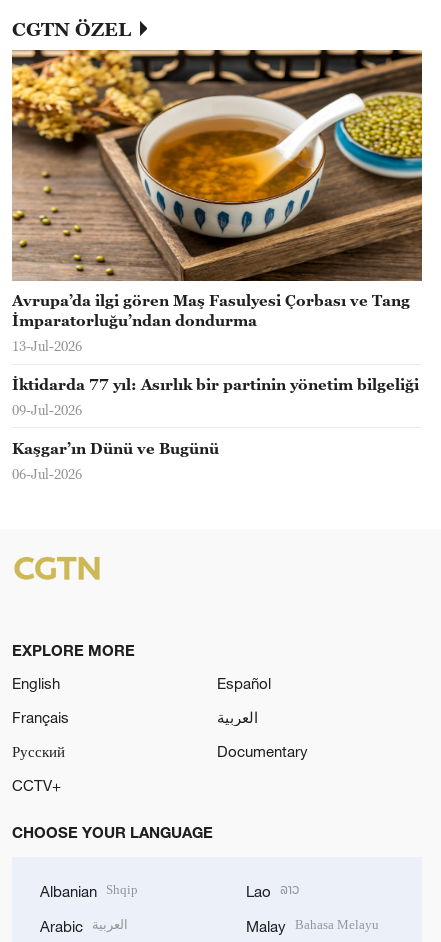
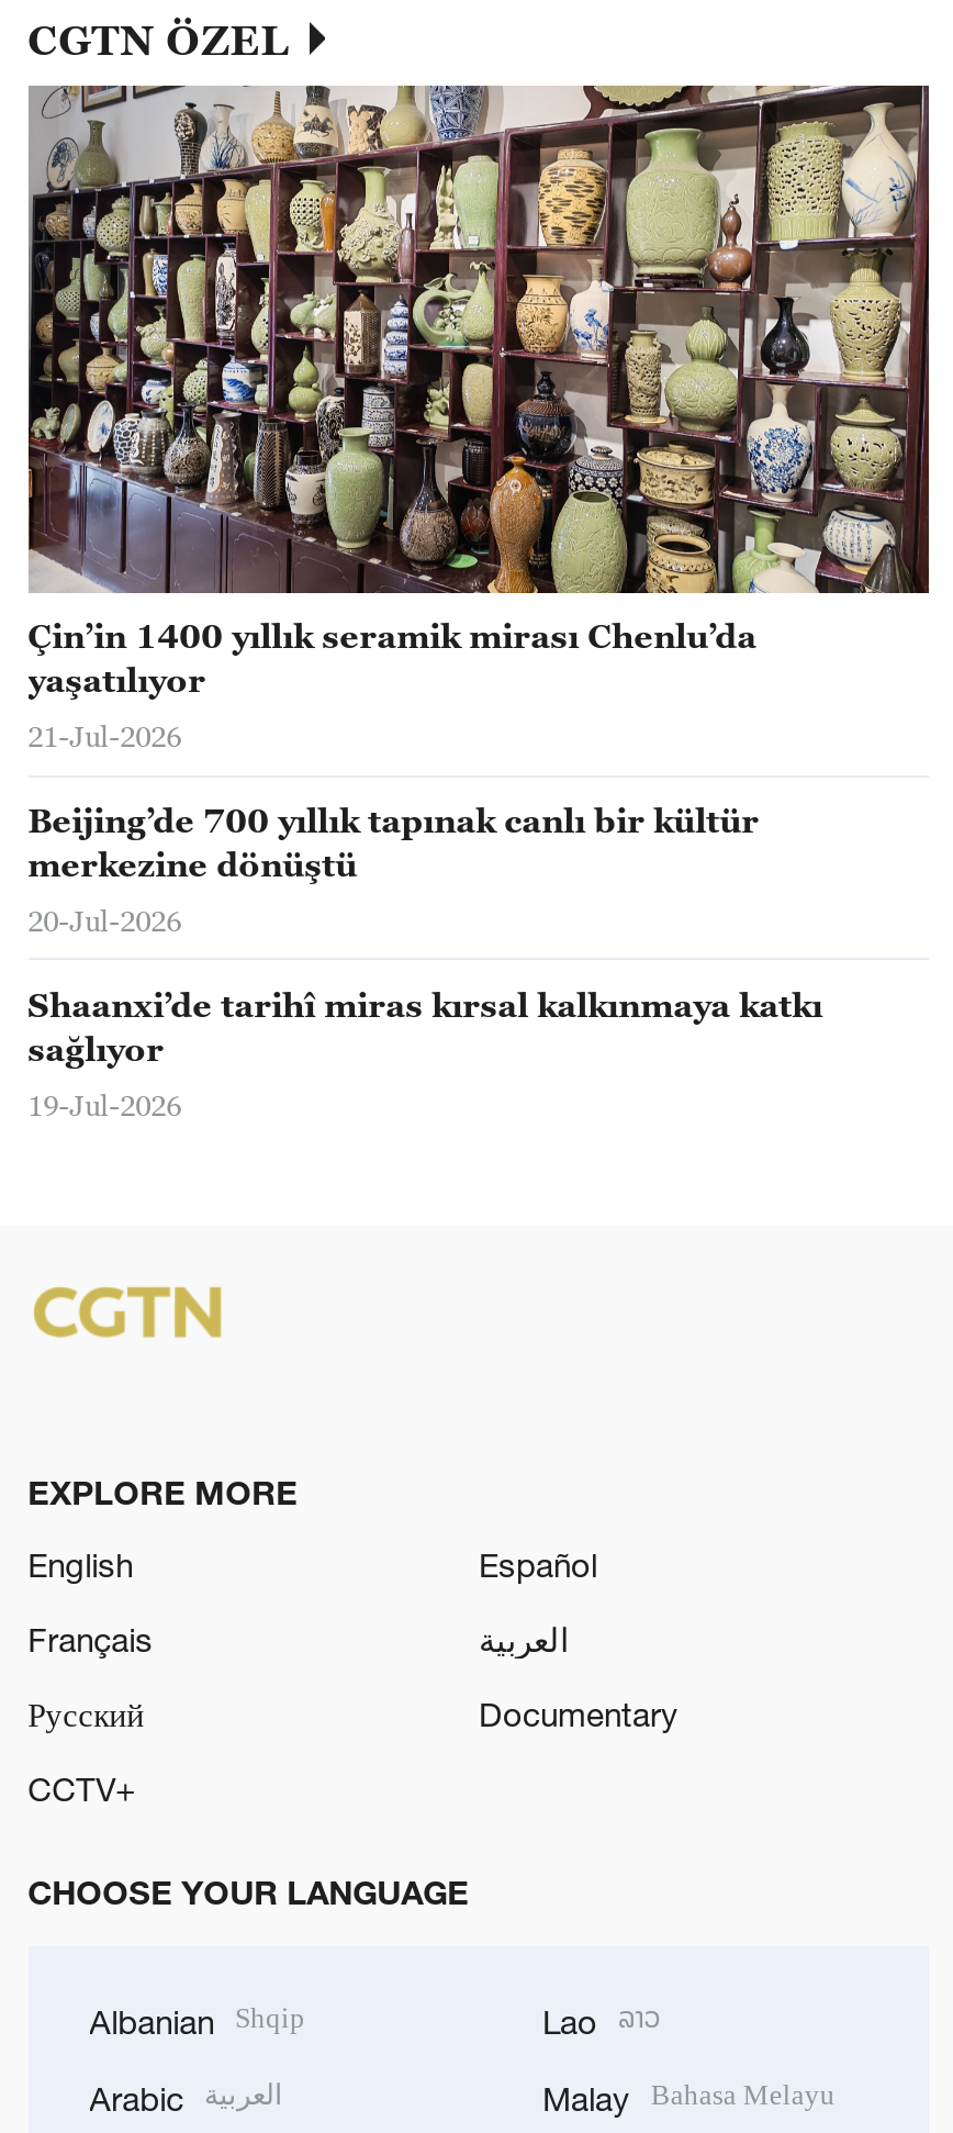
[11,49,423,329] [image] | Avrupa’da ilgi gören Maş Fasulyesi Çorbası ve Tang | İmparatorluğu’ndan dondurma -> [26,83,931,698] [image] | Çin’in 1400 yıllık seramik mirası Chenlu’da | yaşatılıyor
[12,338,82,354] 13-Jul-2026 -> [28,719,182,754] 21-Jul-2026
[12,375,419,393] İktidarda 77 yıl: Asırlık bir partinin yönetim bilgeliği -> [28,799,759,883] Beijing’de 700 yıllık tapınak canlı bir kültür | merkezine dönüştü
[12,402,82,418] 09-Jul-2026 -> [28,903,182,938] 20-Jul-2026
[12,439,219,457] Kaşgar’ın Dünü ve Bugünü -> [28,984,823,1067] Shaanxi’de tarihî miras kırsal kalkınmaya katkı | sağlıyor
[12,466,82,482] 06-Jul-2026 -> [28,1088,182,1123] 19-Jul-2026

